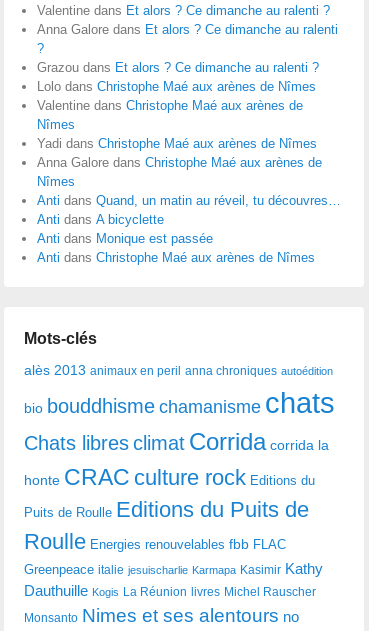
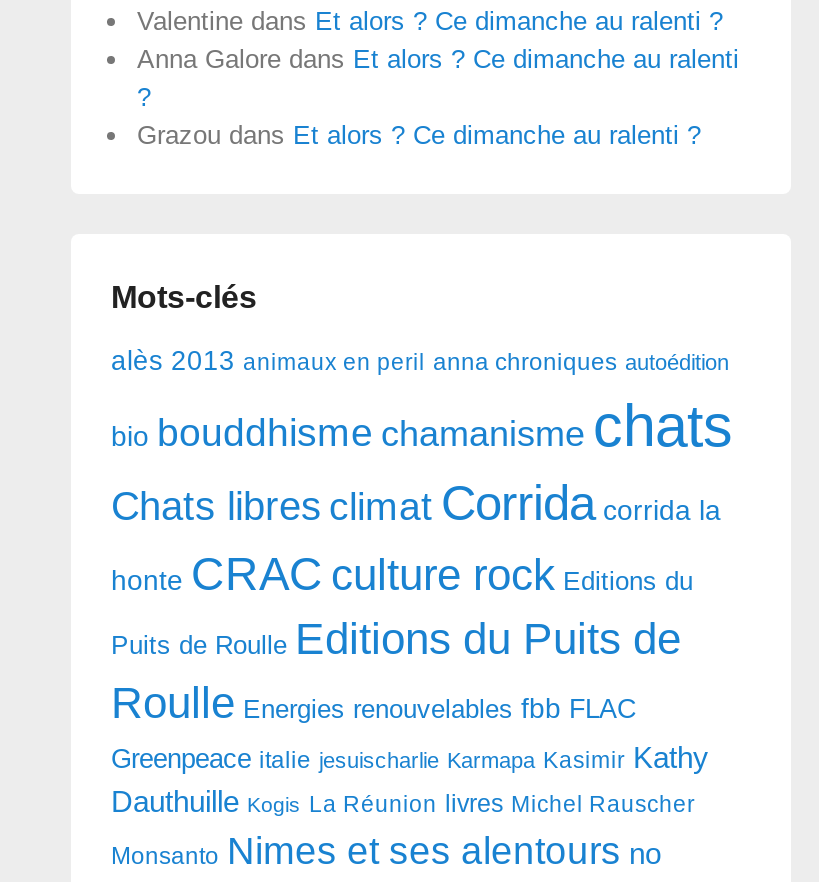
[37,78,341,264] Lolo dans Christophe Maé aux arènes de Nîmes | Valentine dans Christophe Maé aux arènes de | Nîmes | Yadi dans Christophe Maé aux arènes de Nîmes | Anna Galore dans Christophe Maé aux arènes de | Nîmes | Anti dans Quand, un matin au réveil, tu découvres… | Anti dans A bicyclette | Anti dans Monique est passée | Anti dans Christophe Maé aux arènes de Nîmes -> none

